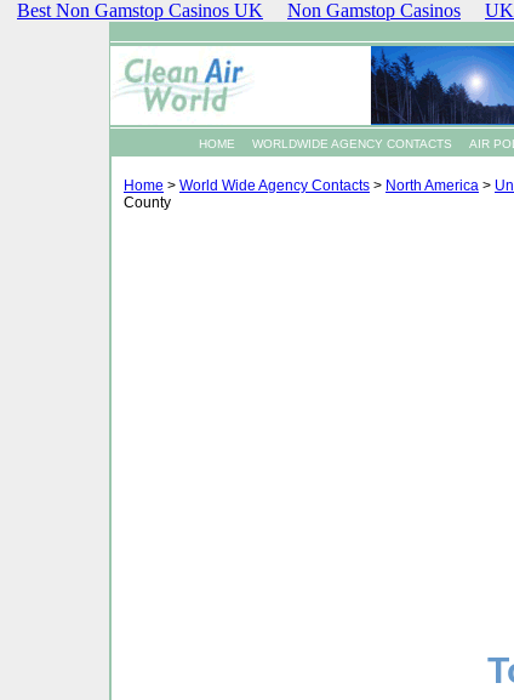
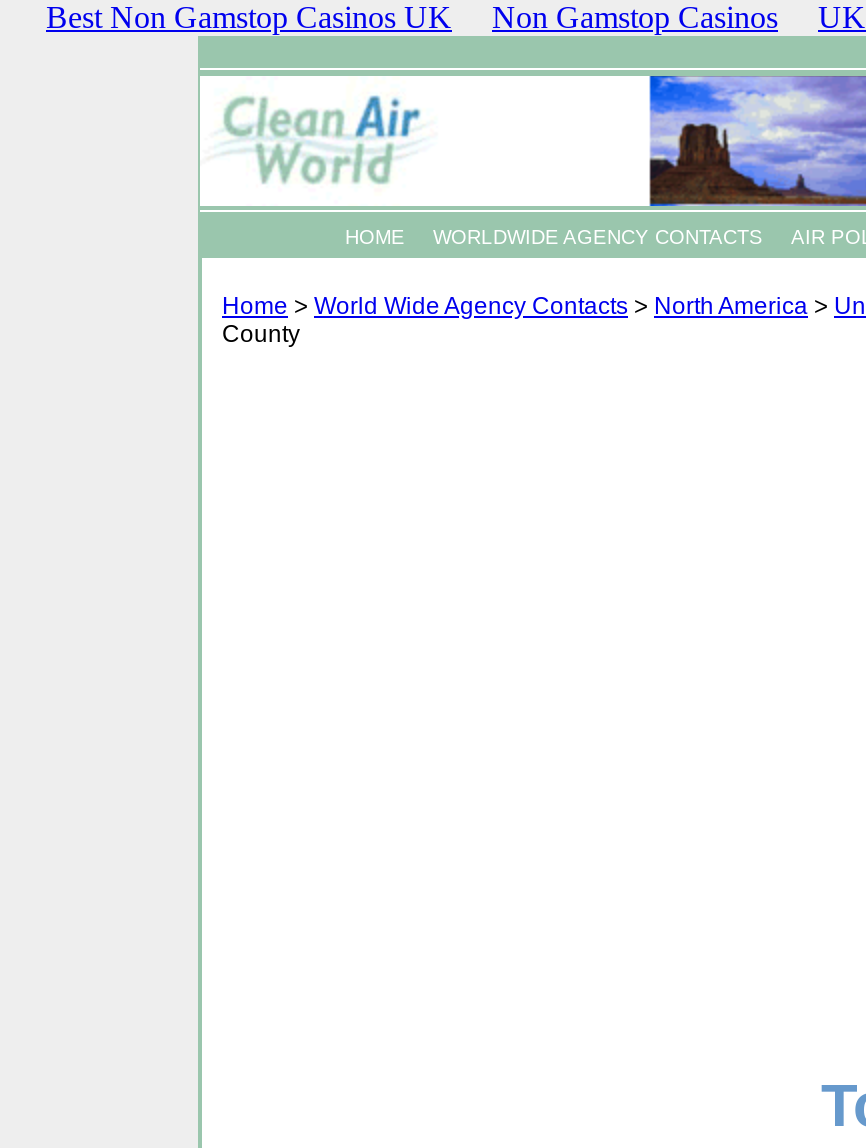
[370,45,510,126] [image] -> [630,74,860,208] [image]

